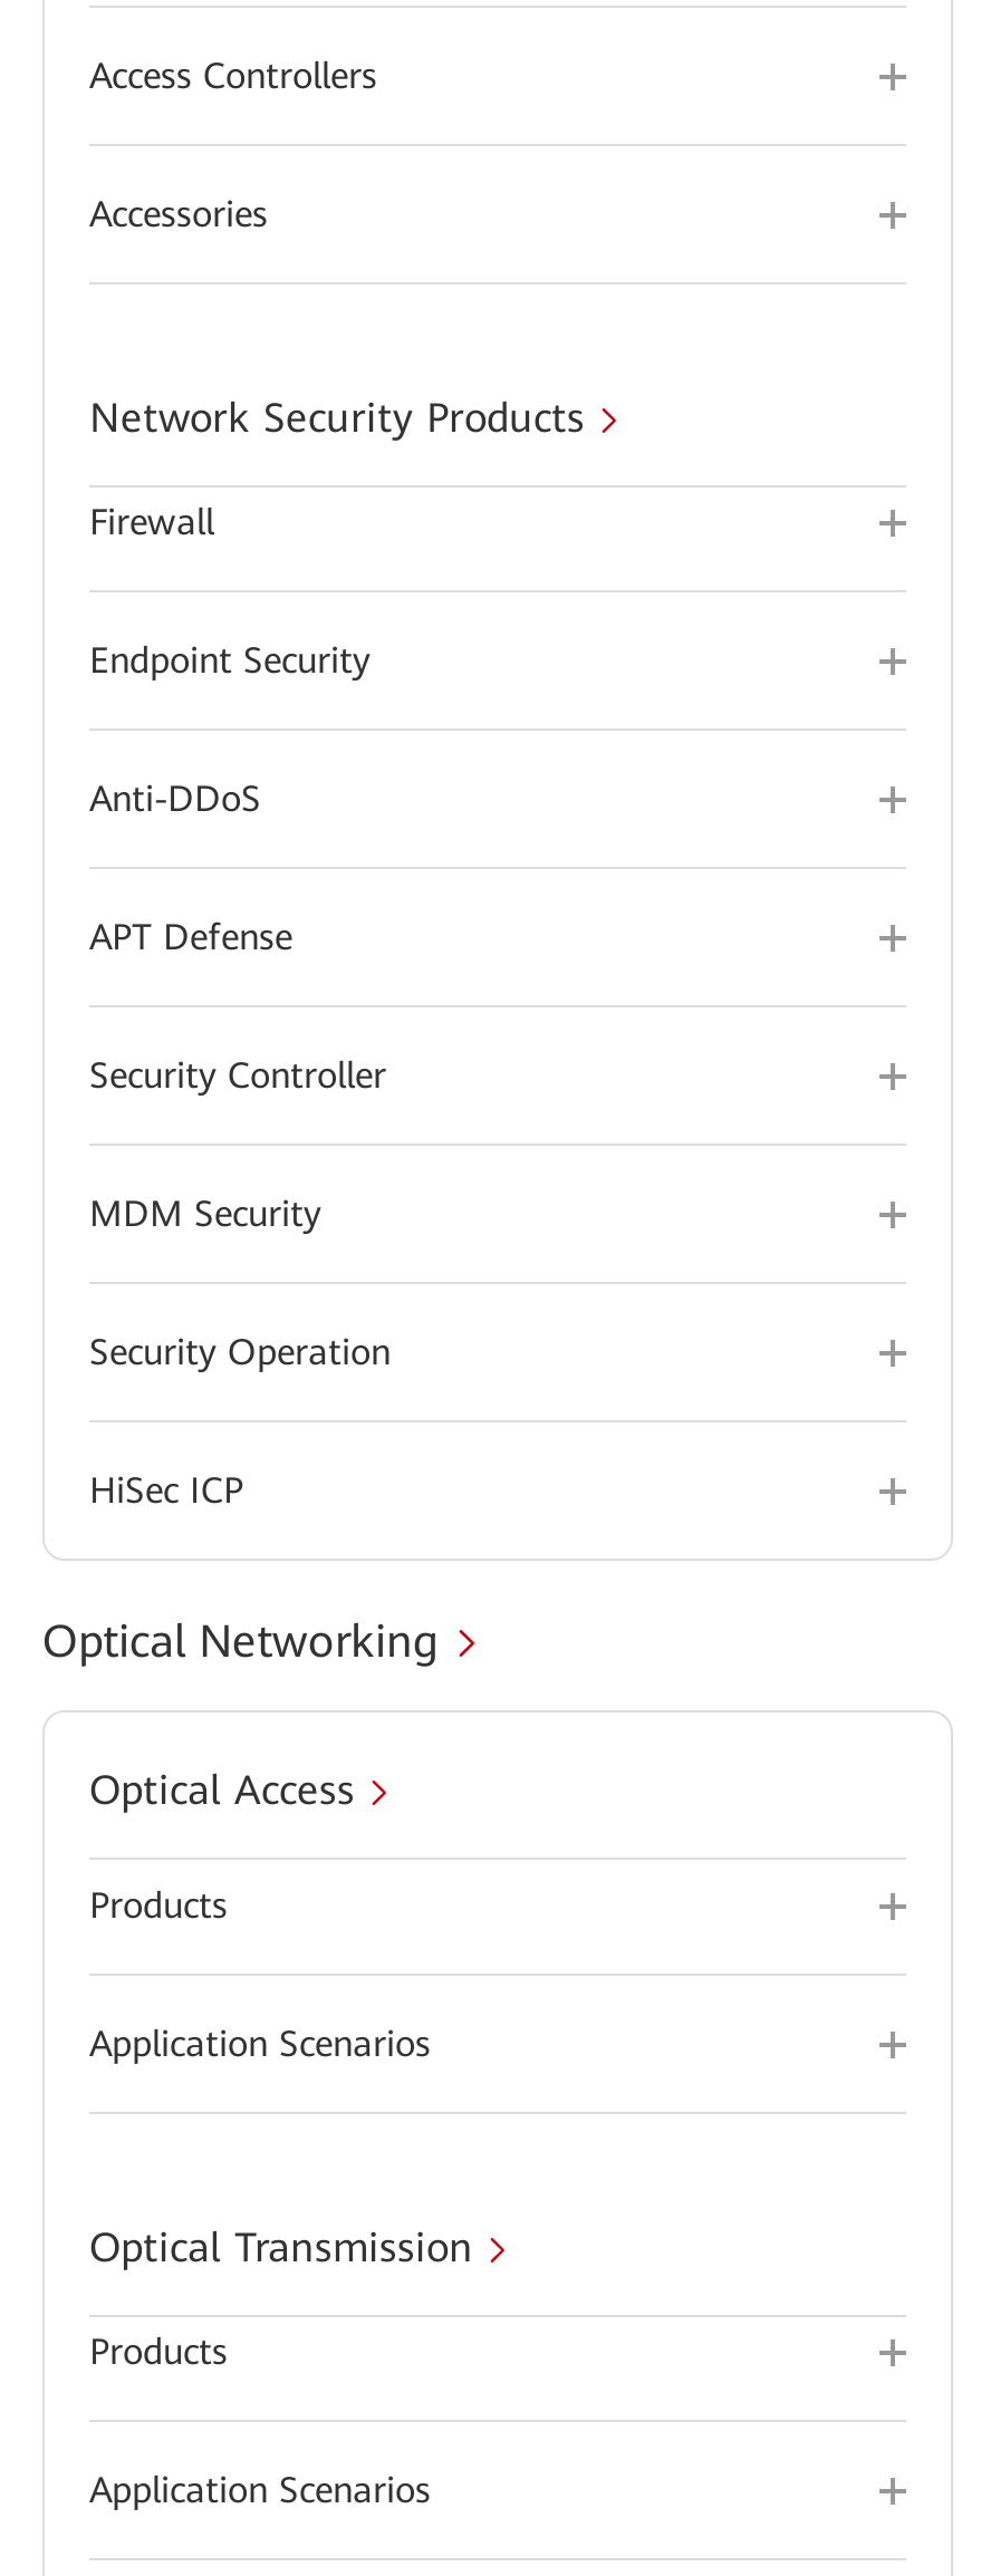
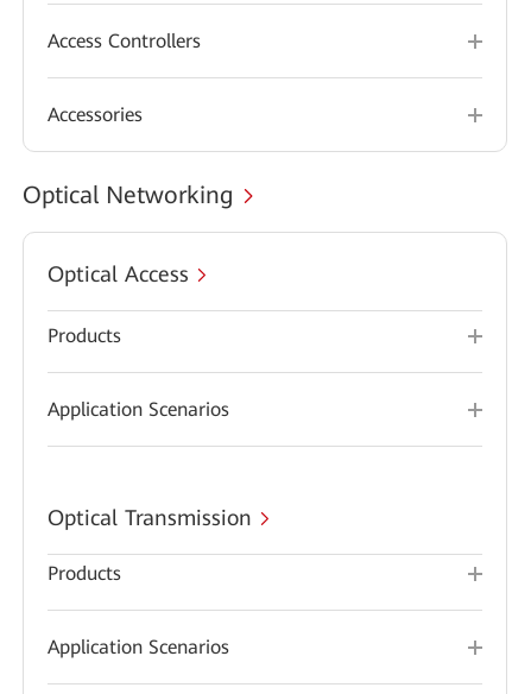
[89,394,585,1512] Network Security Products | Firewall | Endpoint Security | Anti-DDoS | APT Defense | Security Controller | MDM Security | Security Operation | HiSec ICP -> none

